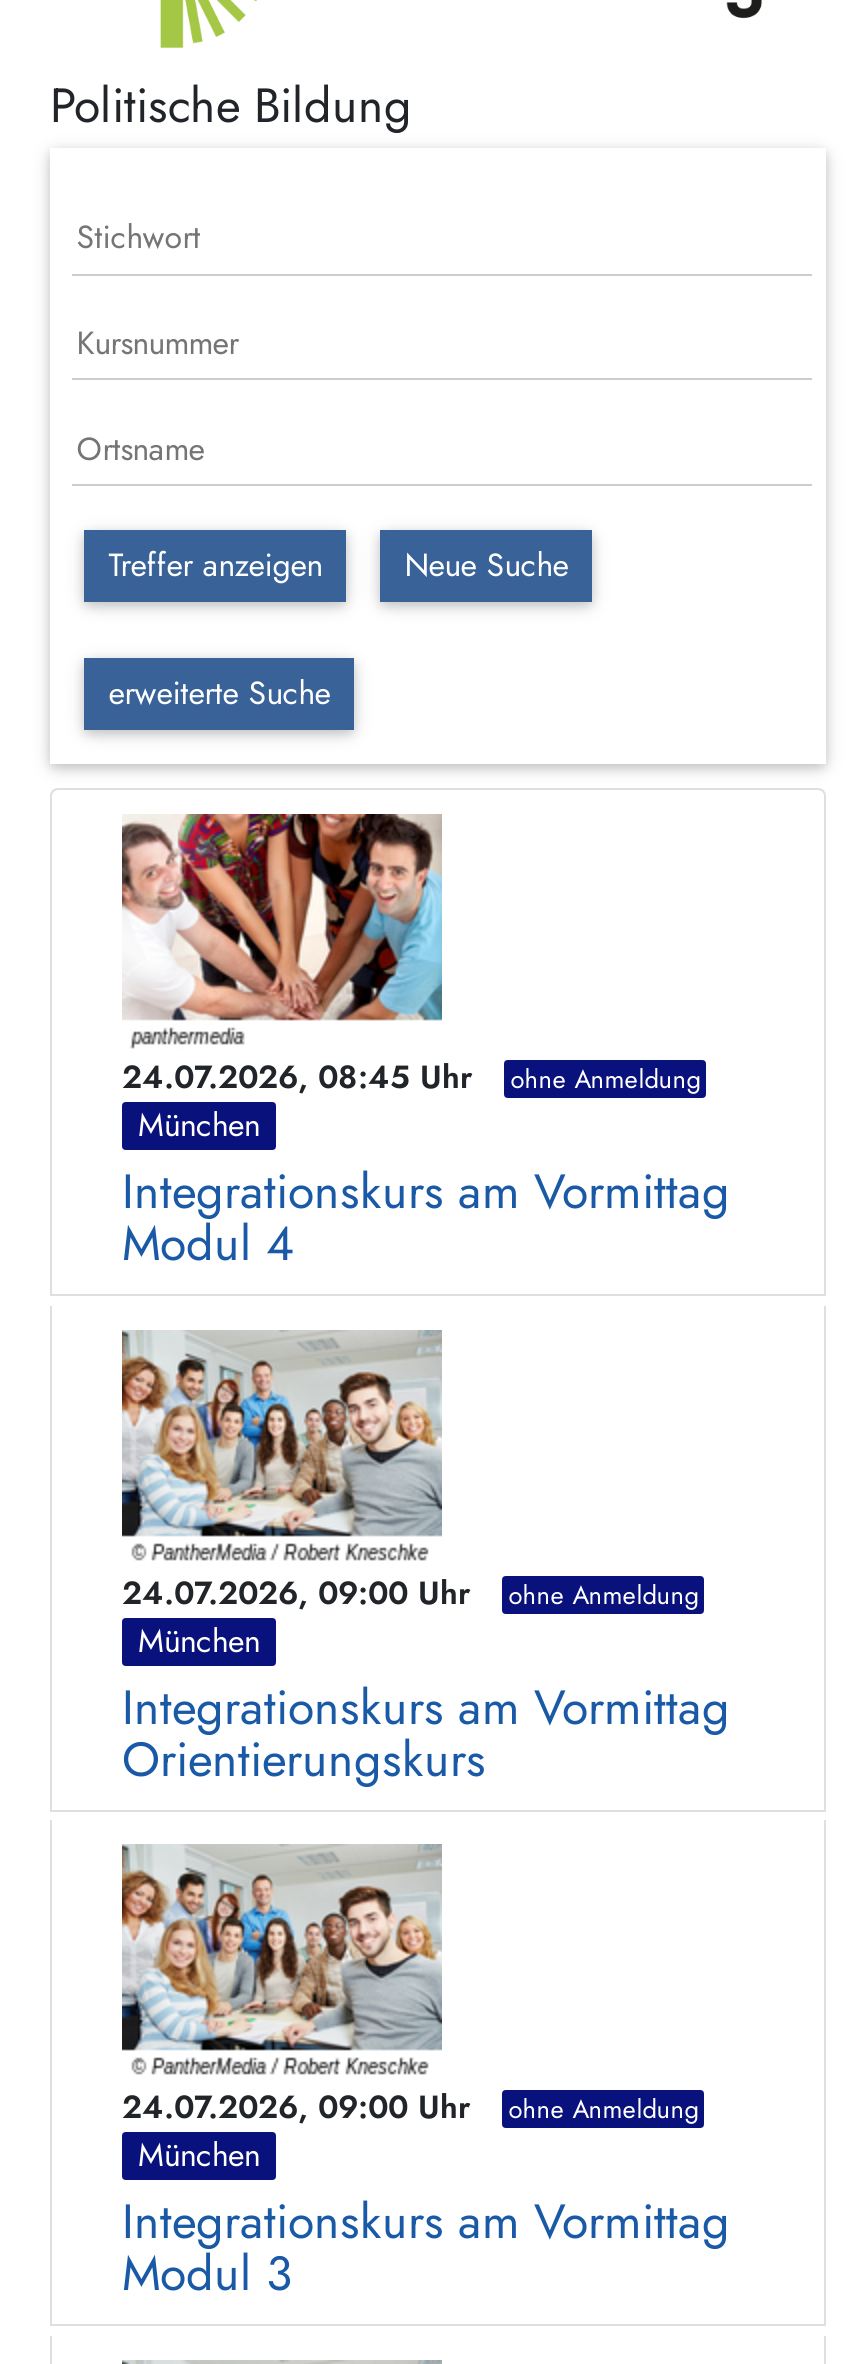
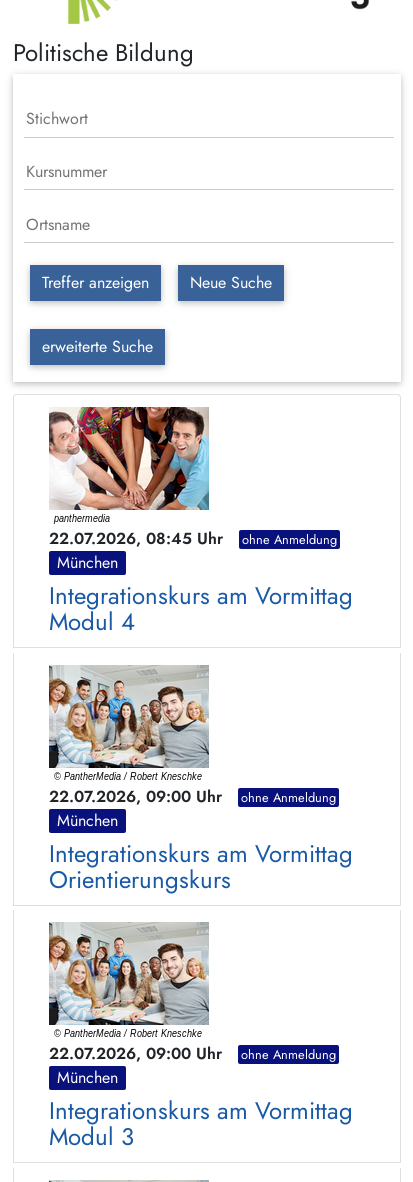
[122,1054,700,1100] 24.07.2026, 08:45 Uhr ohne Anmeldung -> [49,527,337,550] 22.07.2026, 08:45 Uhr ohne Anmeldung
[122,1569,698,1615] 24.07.2026, 09:00 Uhr ohne Anmeldung -> [49,785,336,808] 22.07.2026, 09:00 Uhr ohne Anmeldung
[122,2085,698,2131] 24.07.2026, 09:00 Uhr ohne Anmeldung -> [49,1042,336,1065] 22.07.2026, 09:00 Uhr ohne Anmeldung

